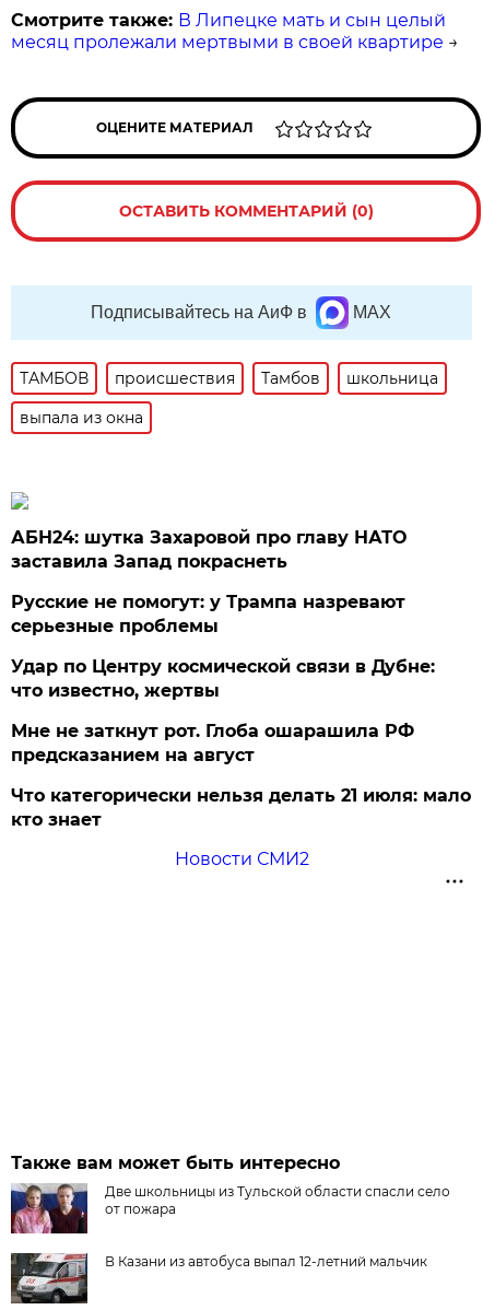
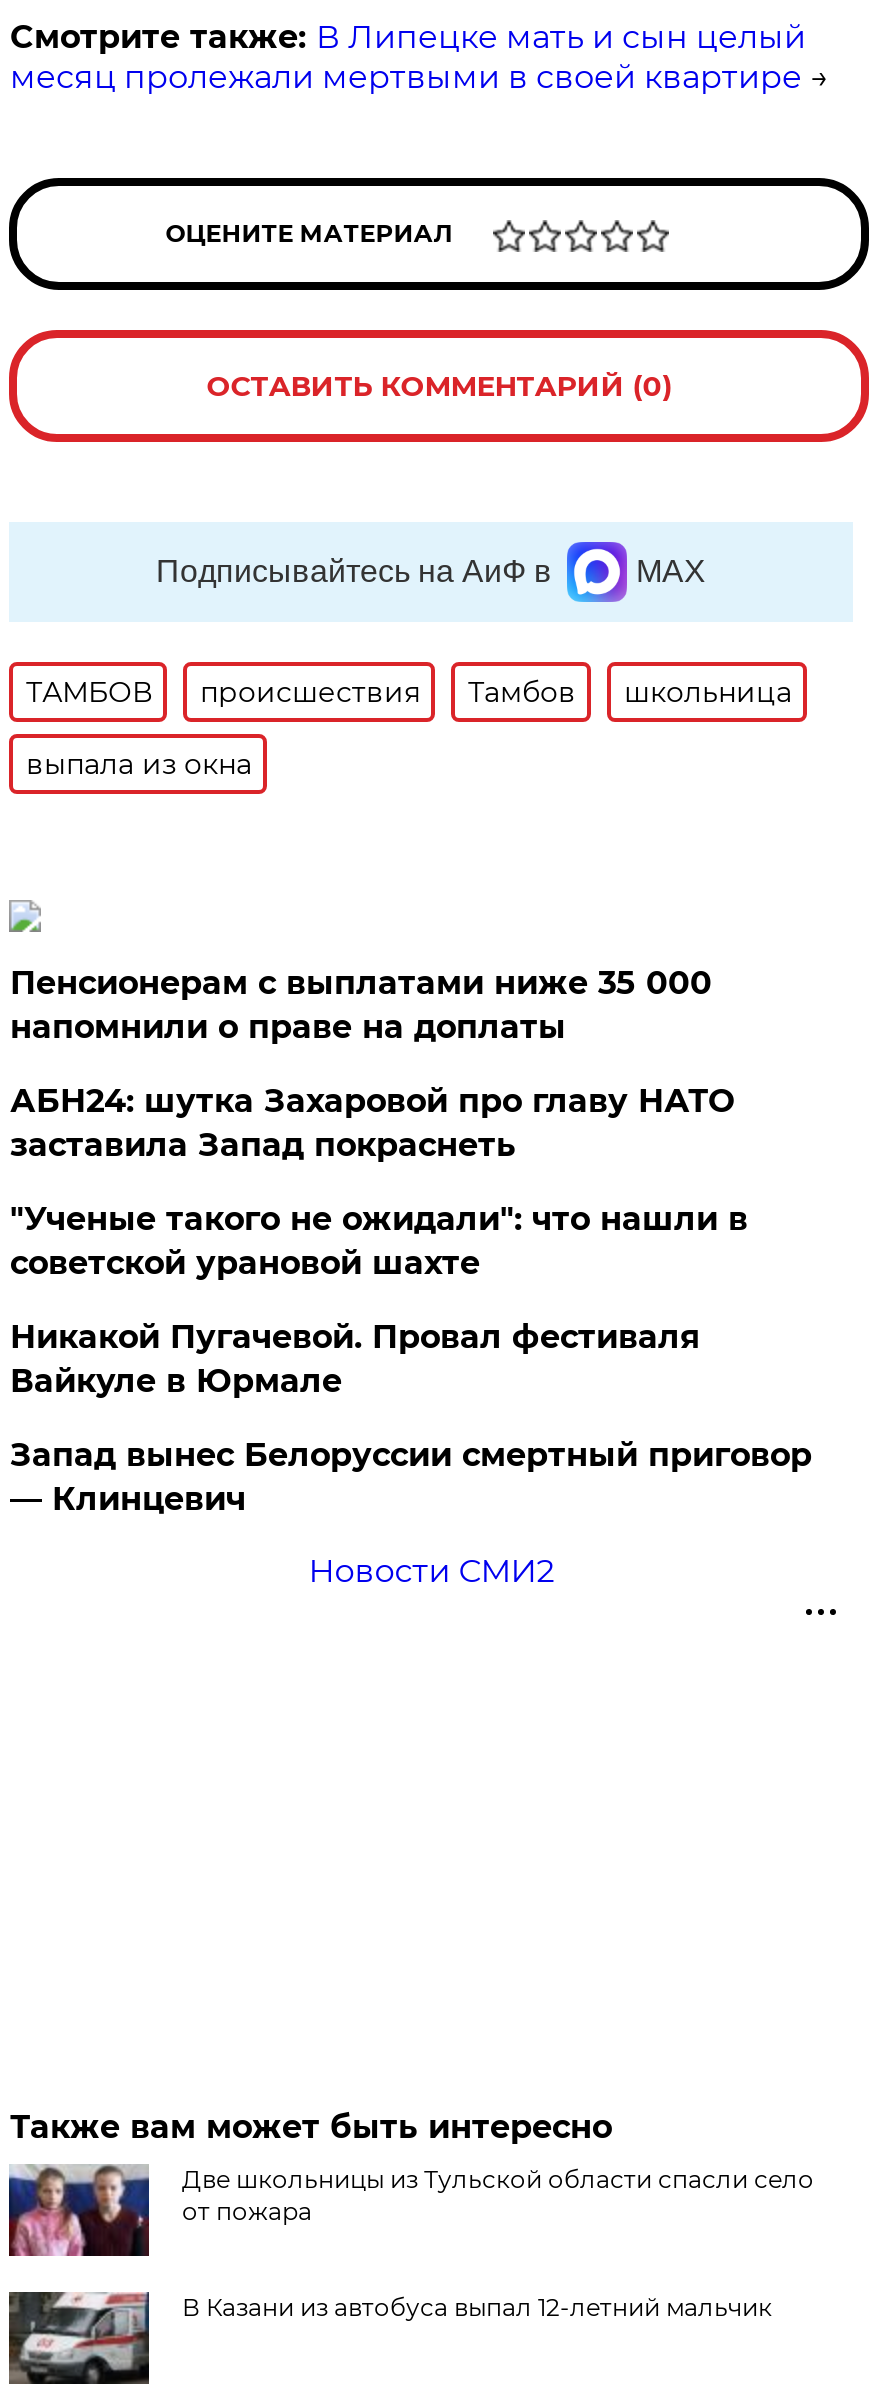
none -> [10,964,712,1046] Пенсионерам с выплатами ниже 35 000 | напомнили о праве на доплаты
moved [11,527,407,572] -> [10,1082,734,1164]: АБН24: шутка Захаровой про главу НАТО | заставила Запад покраснеть
[11,591,471,830] Русские не помогут: у Трампа назревают | серьезные проблемы | Удар по Центру космической связи в Дубне: | что известно, жертвы | Мне не заткнут рот. Глоба ошарашила РФ | предсказанием на август | Что категорически нельзя делать 21 июля: мало | кто знает -> [10,1200,812,1518] "Ученые такого не ожидали": что нашли в | советской урановой шахте | Никакой Пугачевой. Провал фестиваля | Вайкуле в Юрмале | Запад вынес Белоруссии смертный приговор | — Клинцевич

